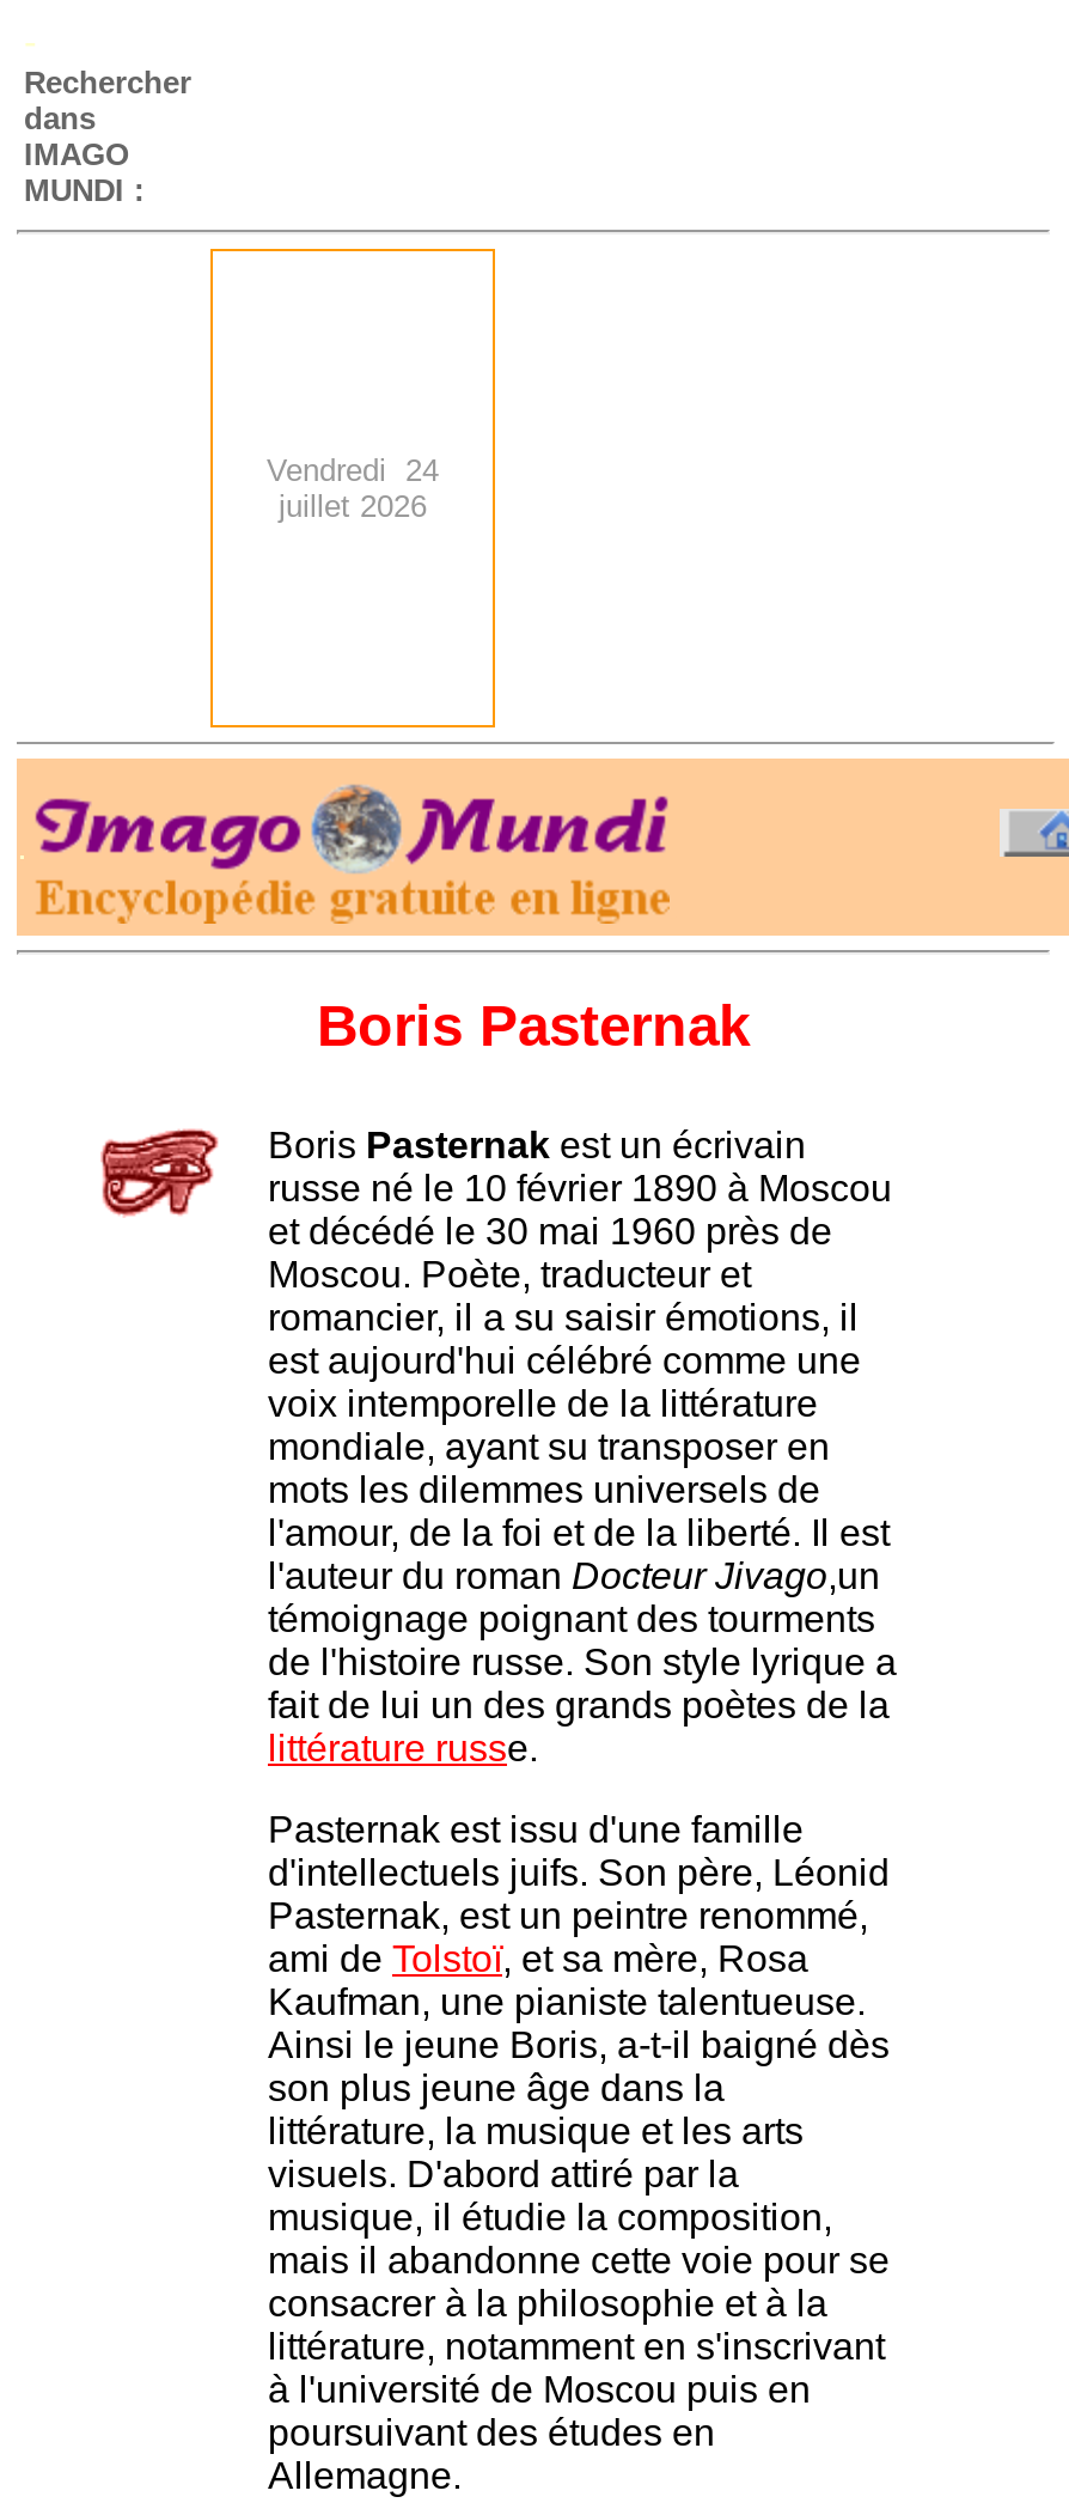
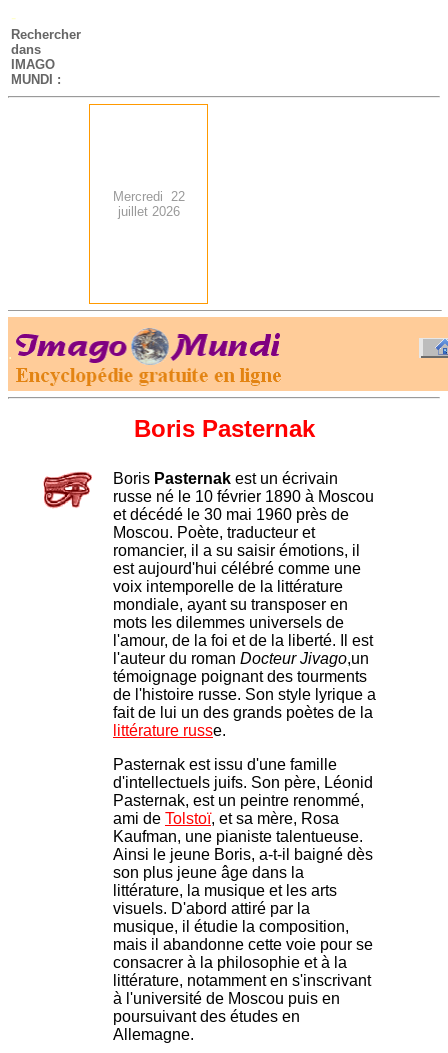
[267,452,439,488] Vendredi 24 -> [112,189,184,204] Mercredi 22

